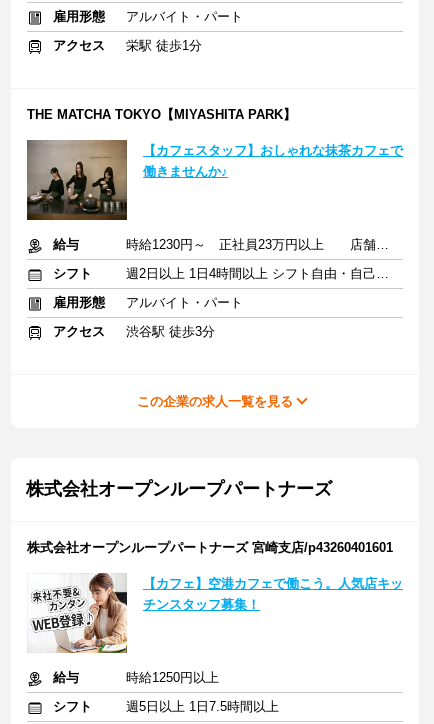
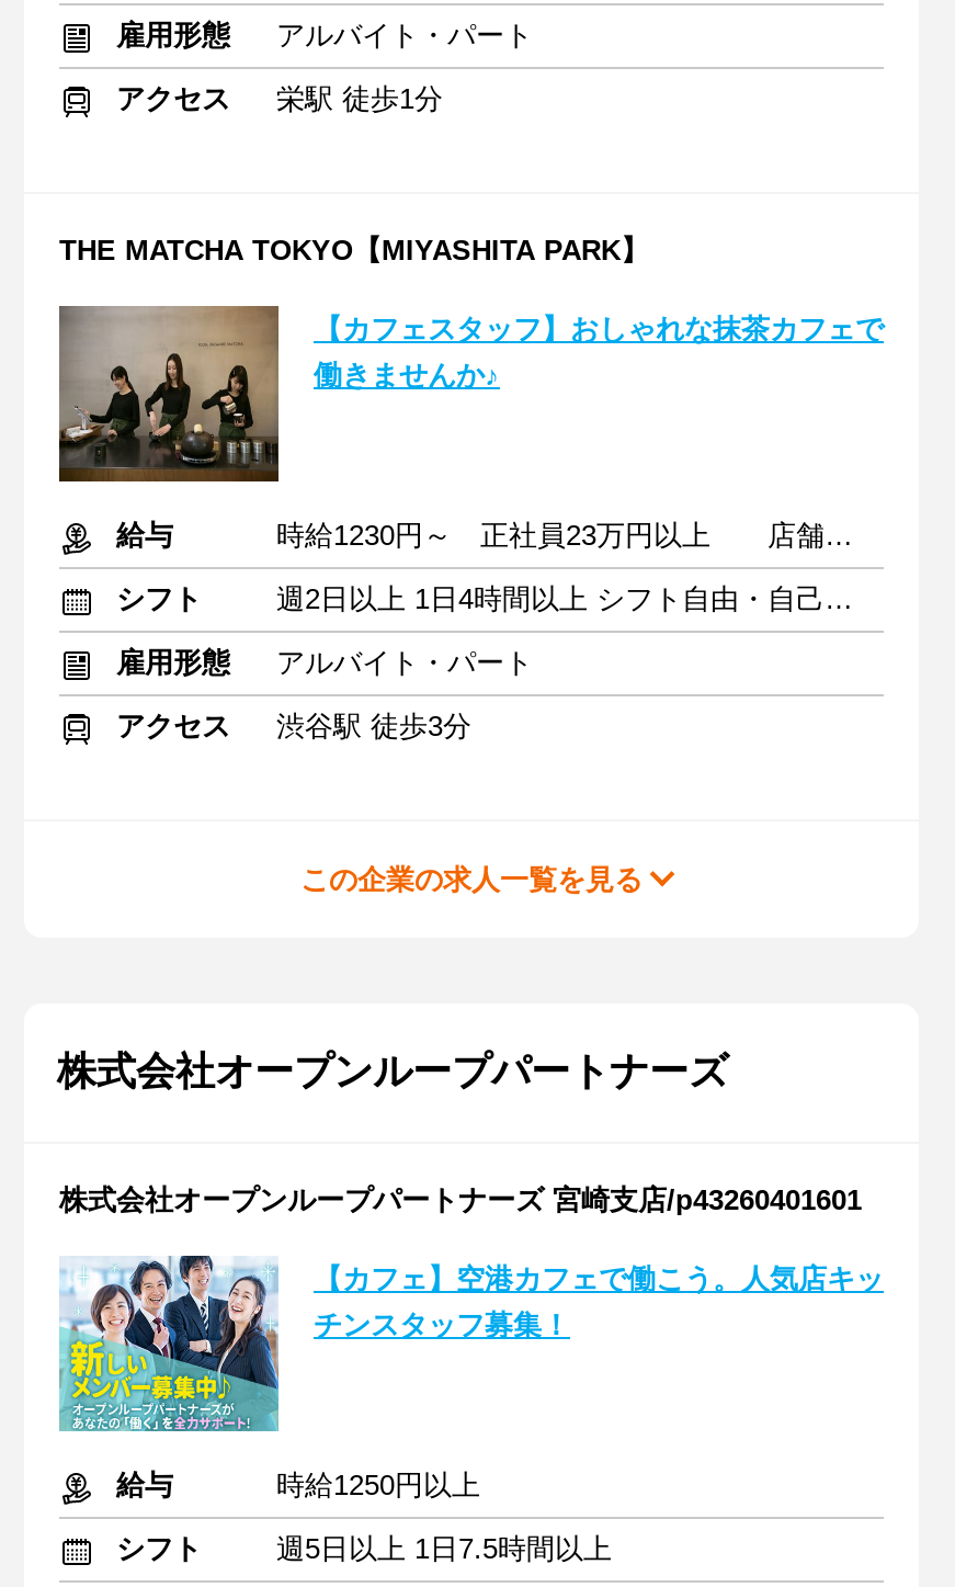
[27,572,128,654] [image] -> [57,1254,281,1433] [image]

